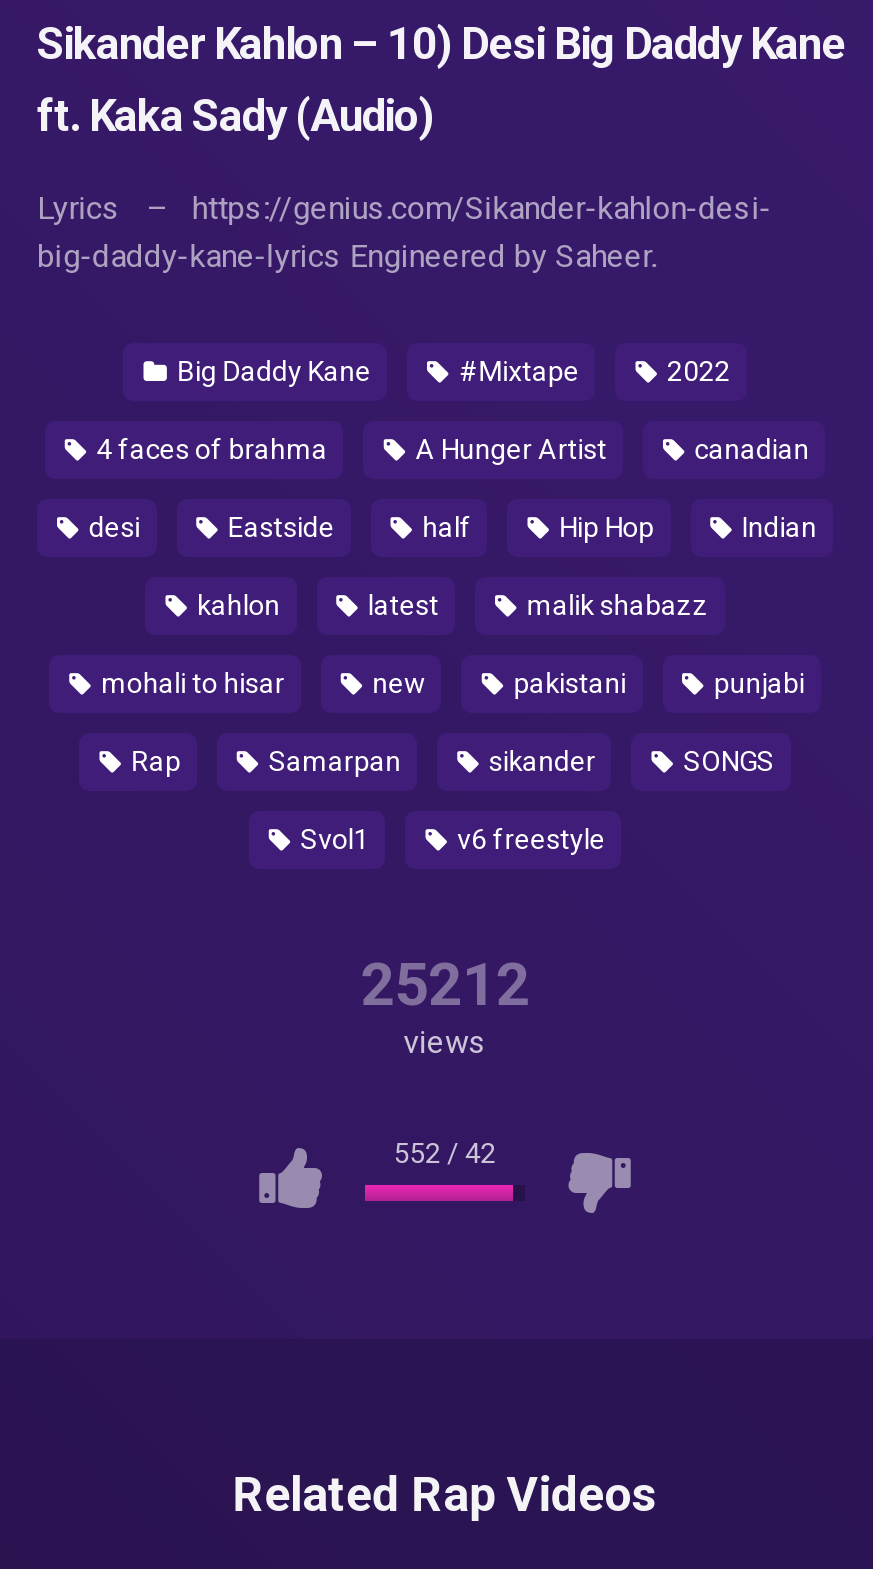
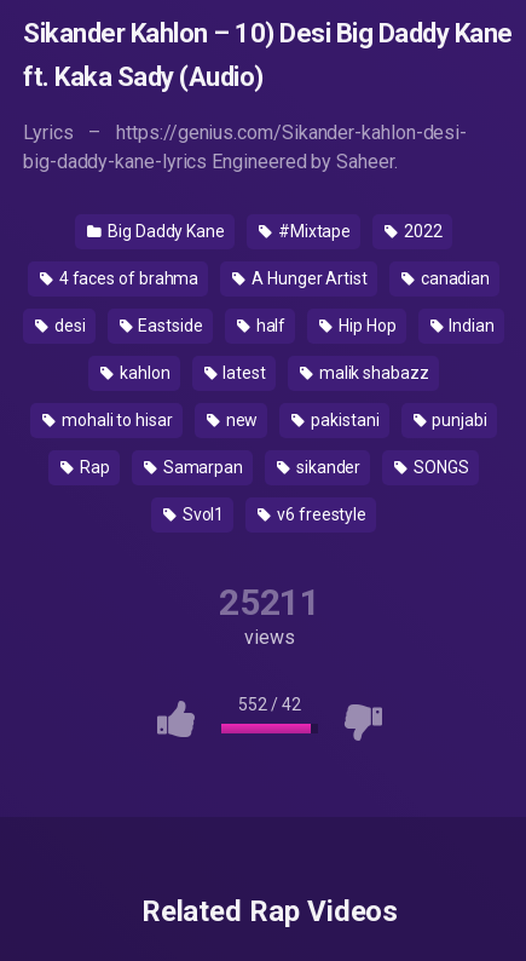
[360,949,530,1019] 25212 -> [219,581,321,623] 25211

